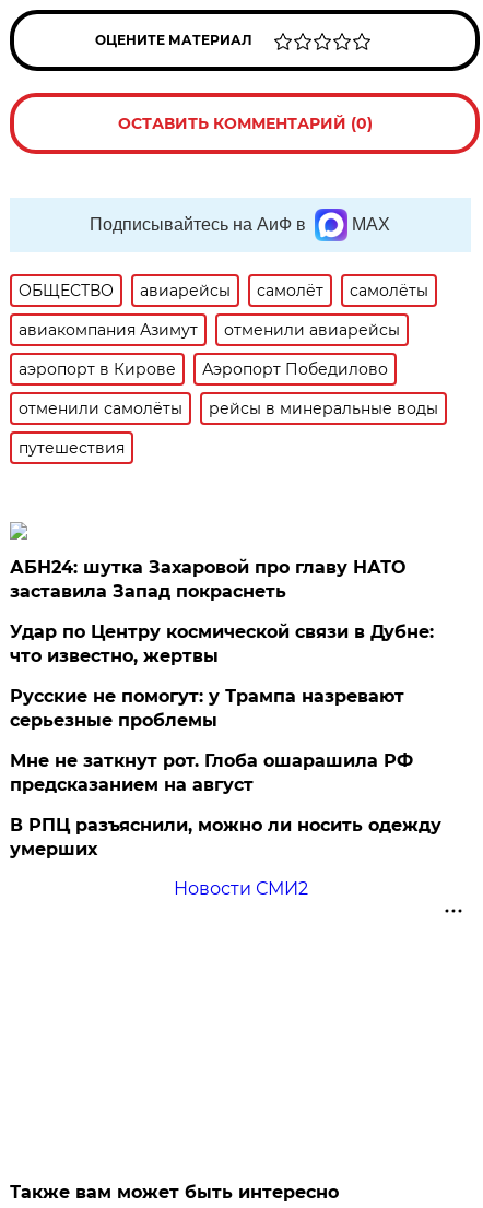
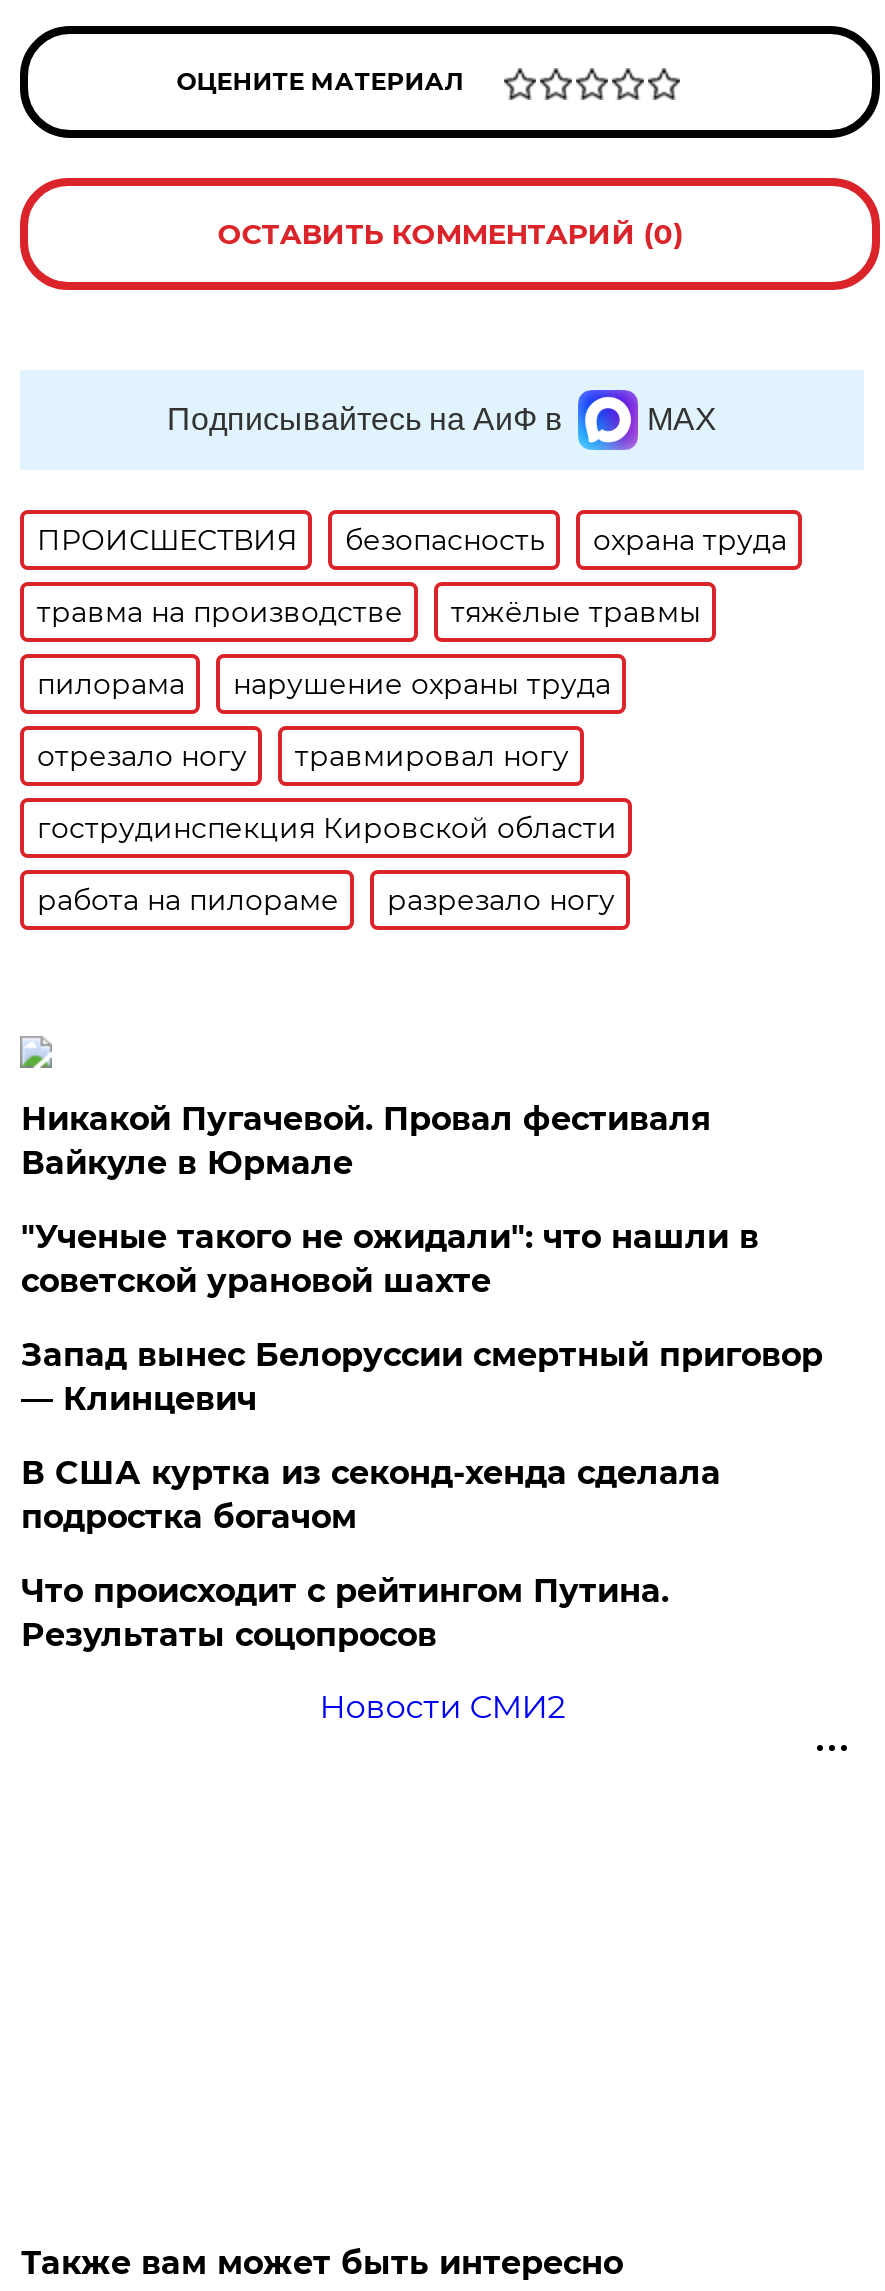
[19,281,439,458] ОБЩЕСТВО | авиарейсы | самолёт | самолёты | авиакомпания Азимут | отменили авиарейсы | аэропорт в Кирове | Аэропорт Победилово | отменили самолёты | рейсы в минеральные воды | путешествия -> [37,522,787,918] ПРОИСШЕСТВИЯ | безопасность | охрана труда | травма на производстве | тяжёлые травмы | пилорама | нарушение охраны труда | отрезало ногу | травмировал ногу | гострудинспекция Кировской области | работа на пилораме | разрезало ногу
[10,557,442,859] АБН24: шутка Захаровой про главу НАТО | заставила Запад покраснеть | Удар по Центру космической связи в Дубне: | что известно, жертвы | Русские не помогут: у Трампа назревают | серьезные проблемы | Мне не заткнут рот. Глоба ошарашила РФ | предсказанием на август | В РПЦ разъяснили, можно ли носить одежду | умерших -> [21,1100,823,1654] Никакой Пугачевой. Провал фестиваля | Вайкуле в Юрмале | "Ученые такого не ожидали": что нашли в | советской урановой шахте | Запад вынес Белоруссии смертный приговор | — Клинцевич | В США куртка из секонд-хенда сделала | подростка богачом | Что происходит с рейтингом Путина. | Результаты соцопросов

